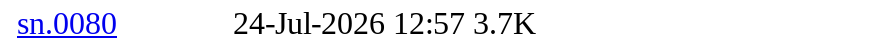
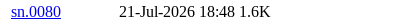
[233,7,537,41] 24-Jul-2026 12:57 3.7K -> [119,3,271,20] 21-Jul-2026 18:48 1.6K

